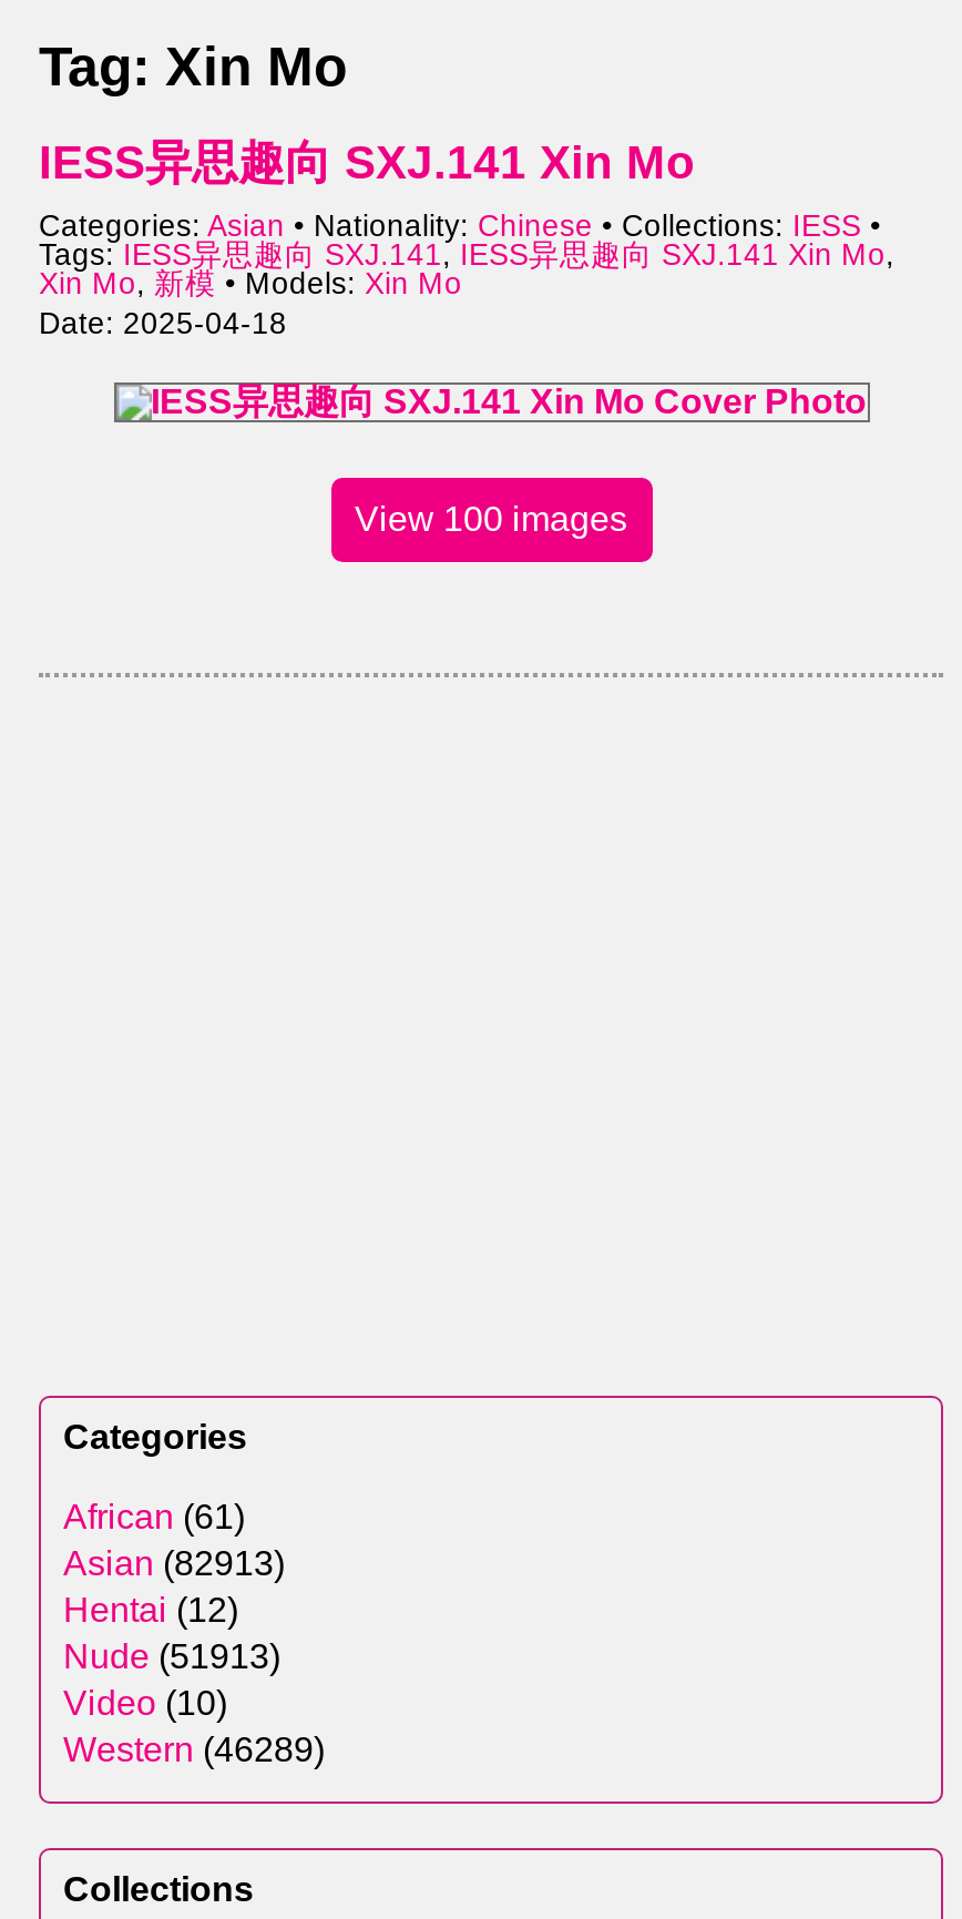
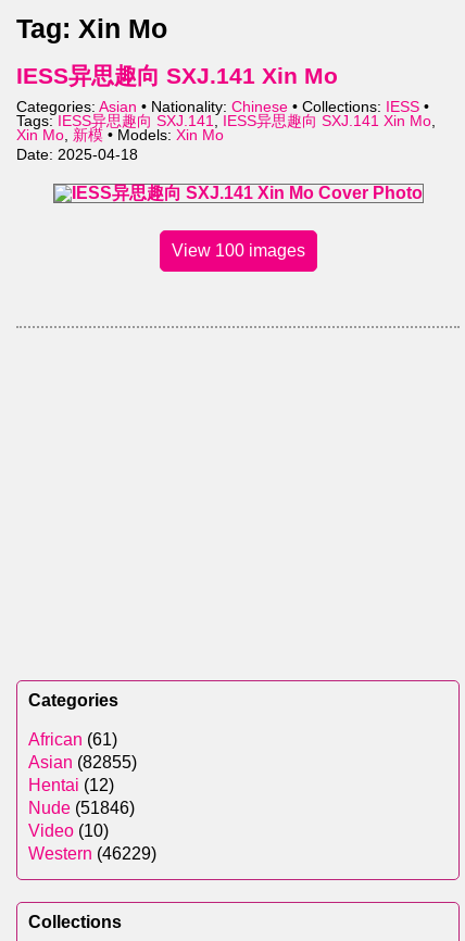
[63,1544,285,1582] Asian (82913) -> [28,753,137,771] Asian (82855)
[63,1637,280,1675] Nude (51913) -> [28,799,135,817] Nude (51846)
[63,1731,325,1768] Western (46289) -> [28,844,156,863] Western (46229)

